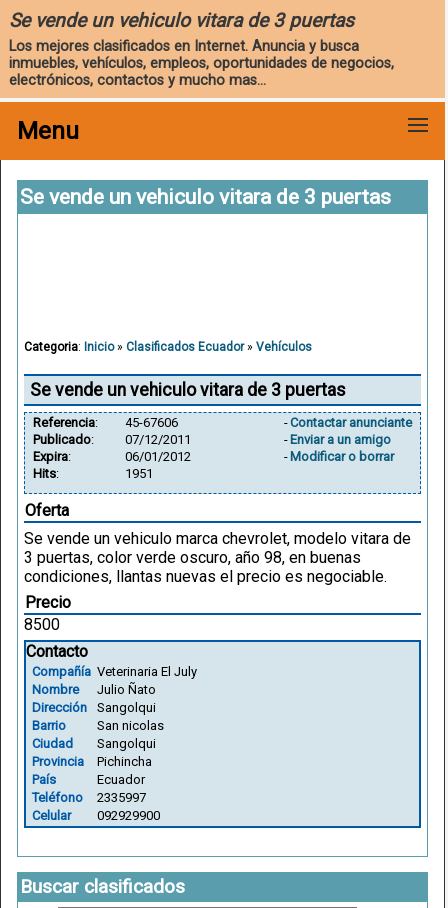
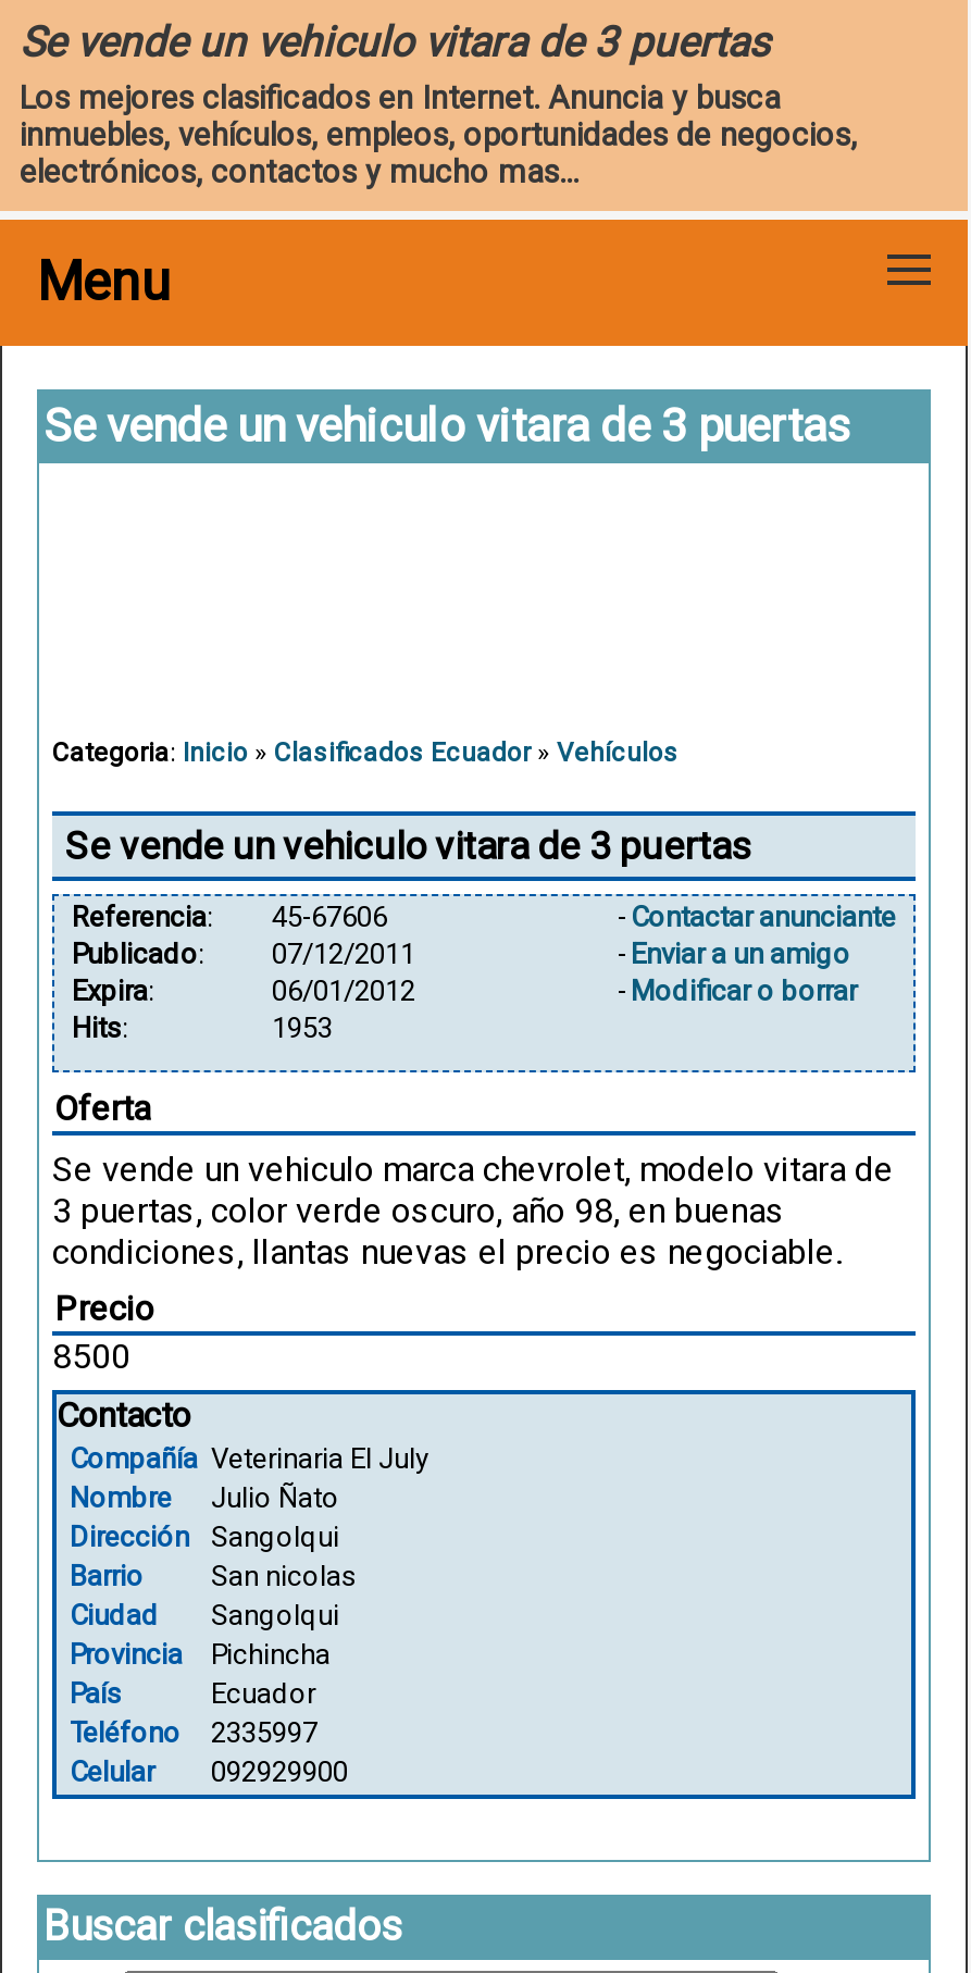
[125,466,153,481] 1951 -> [272,1012,333,1044] 1953

